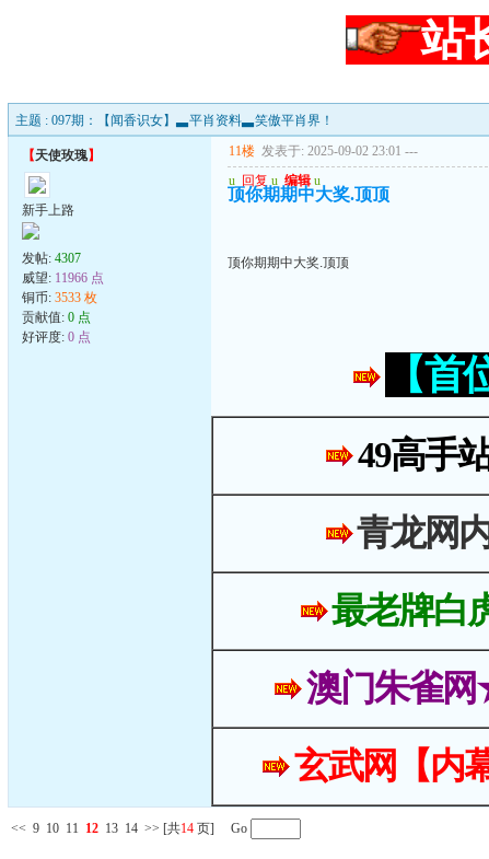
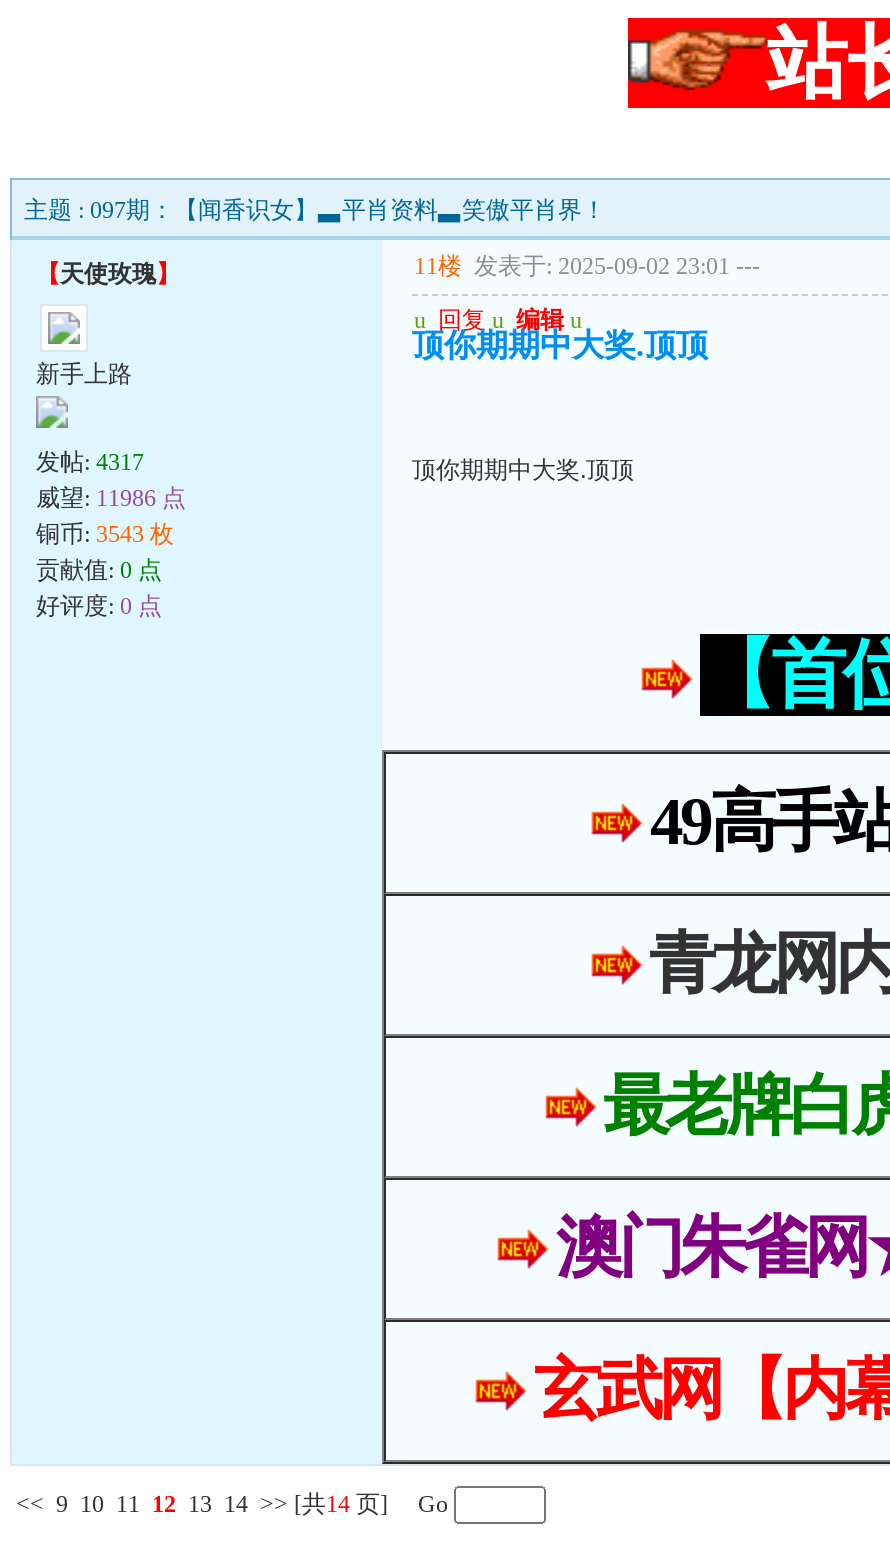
[22,250,81,266] 发帖: 4307 -> [36,448,144,476] 发帖: 4317
[22,270,104,285] 威望: 11966 点 -> [36,484,186,512] 威望: 11986 点
[22,290,97,305] 铜币: 3533 枚 -> [36,520,174,548] 铜币: 3543 枚

